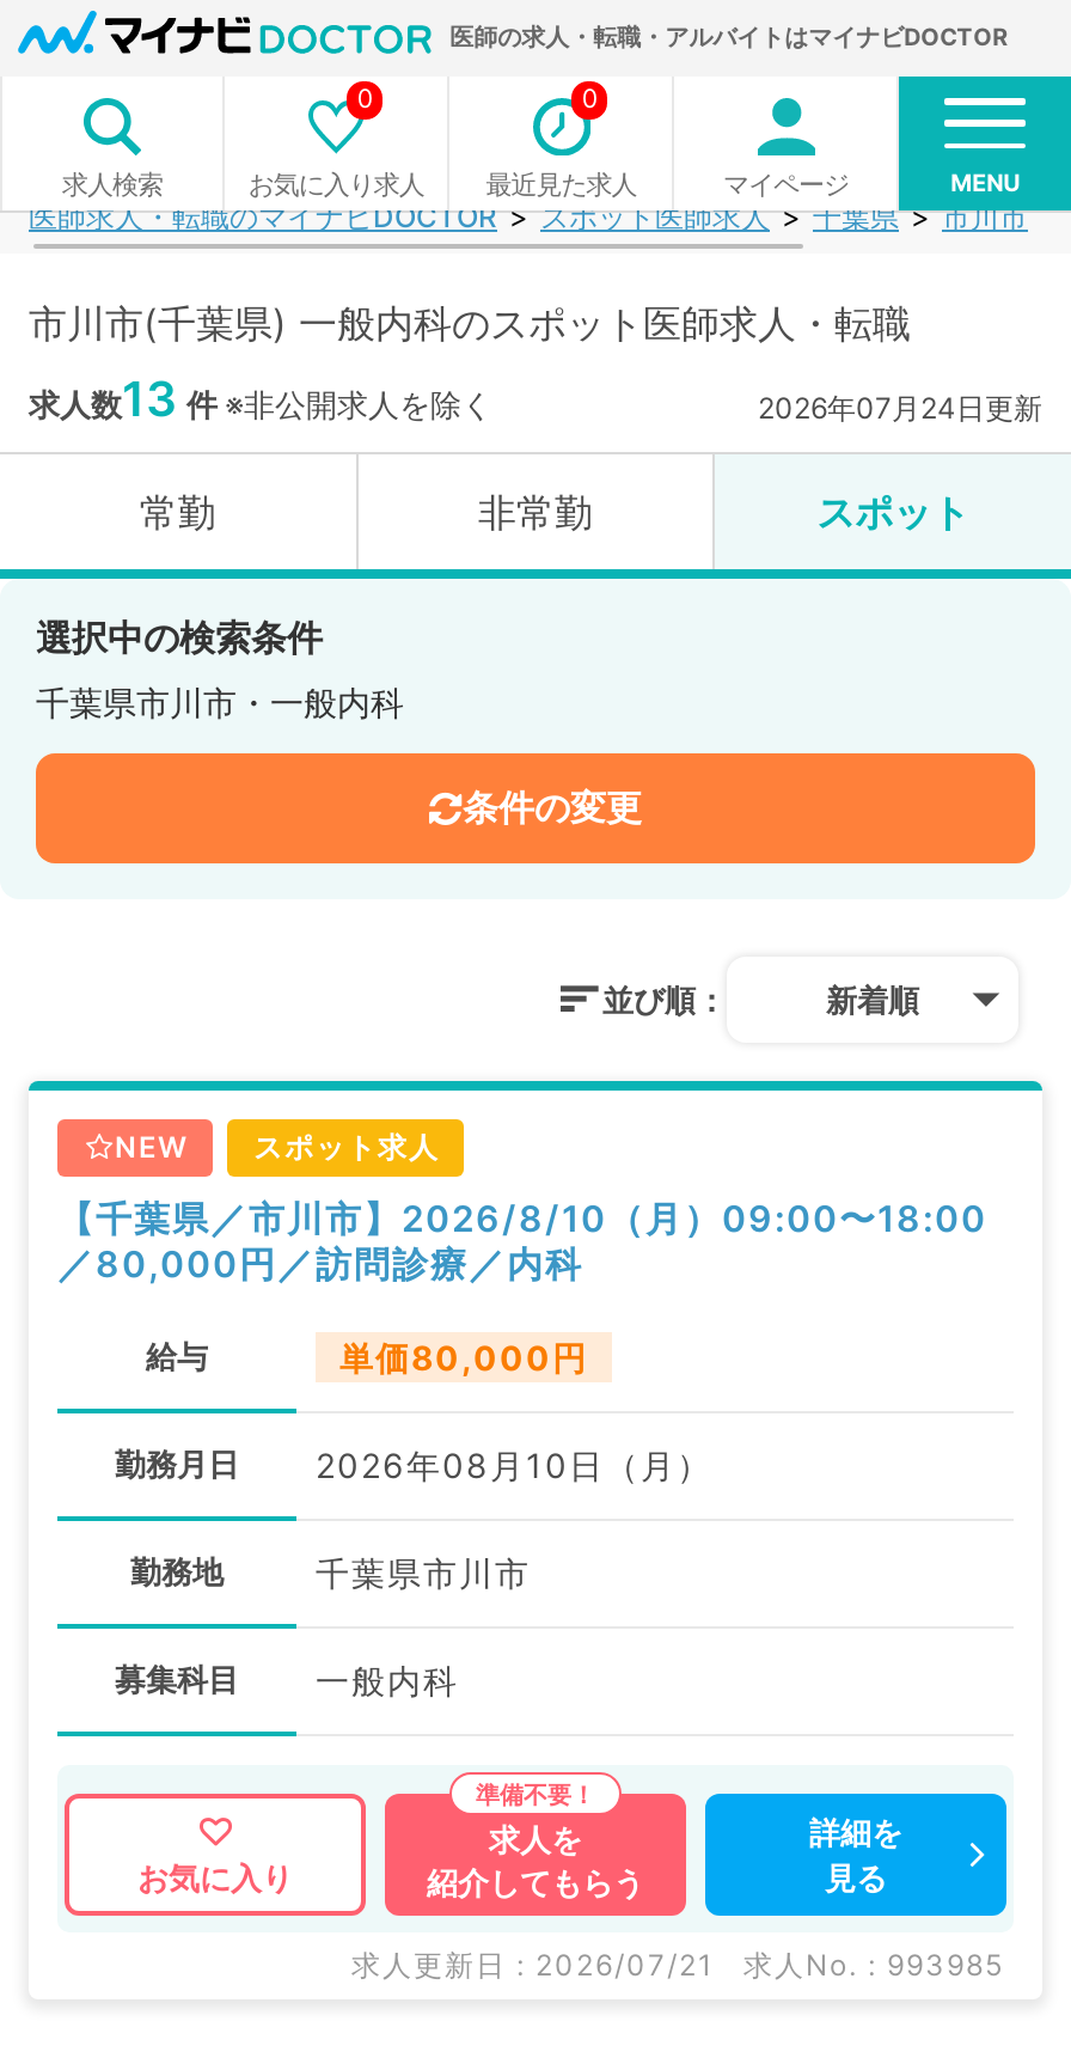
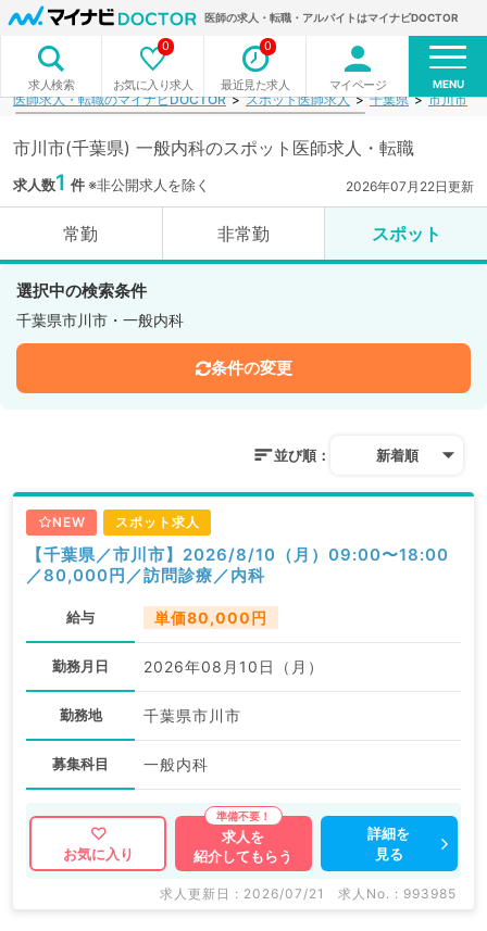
[29,371,492,428] 求人数13 件※非公開求人を除く -> [13,169,210,196] 求人数1 件※非公開求人を除く
[758,390,1042,426] 2026年07月24日更新 -> [346,178,474,194] 2026年07月22日更新

